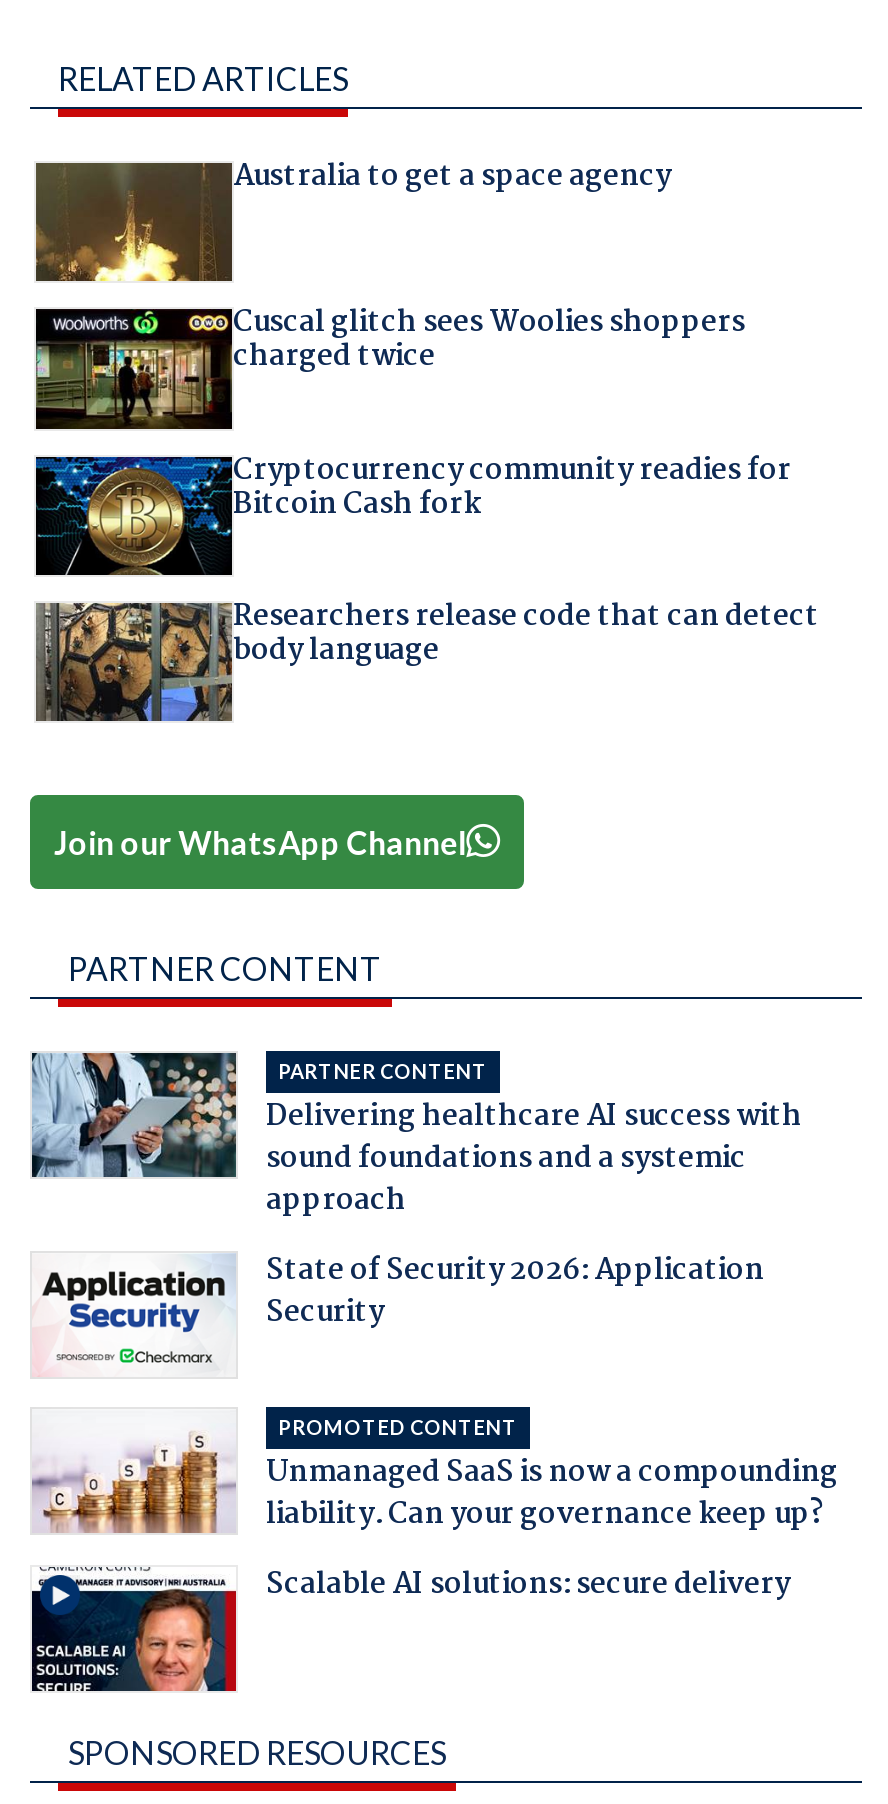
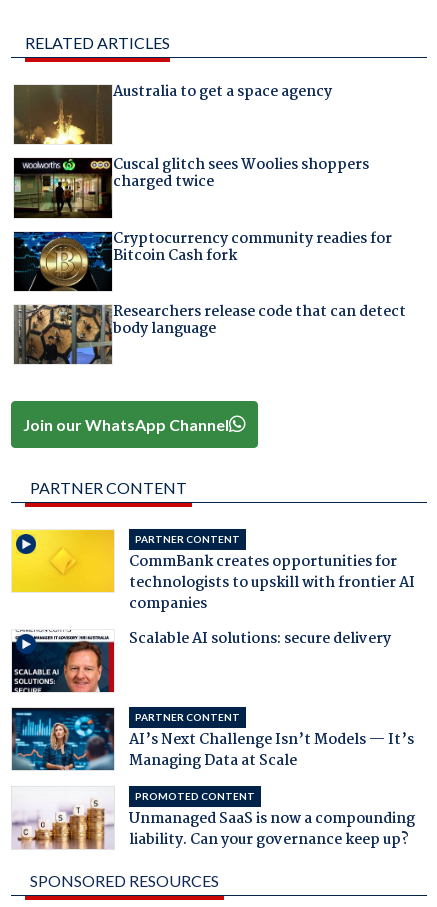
[30,1051,802,1337] [image] | Delivering healthcare AI success with | sound foundations and a systemic | approach | State of Security 2026: Application | Security -> [11,529,415,773] [image] | CommBank creates opportunities for | technologists to upskill with frontier AI | companies | PARTNER CONTENT | AI’s Next Challenge Isn’t Models — It’s | Managing Data at Scale
[32,1253,236,1375] [image] -> [11,707,115,771] [image]
moved [30,1415,838,1539] -> [11,790,415,852]: [image] | PROMOTED CONTENT | Unmanaged SaaS is now a compounding | liability. Can your governance keep up?
moved [30,1561,790,1693] -> [11,627,391,693]: [image] | Scalable AI solutions: secure delivery

